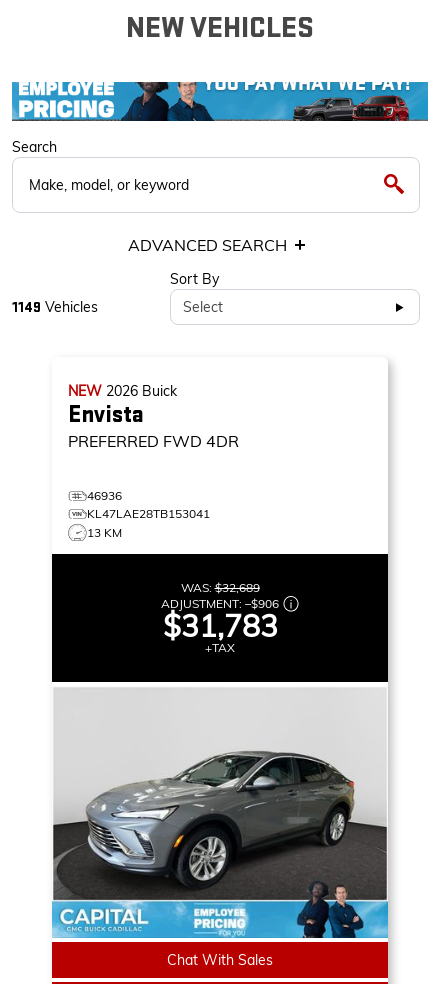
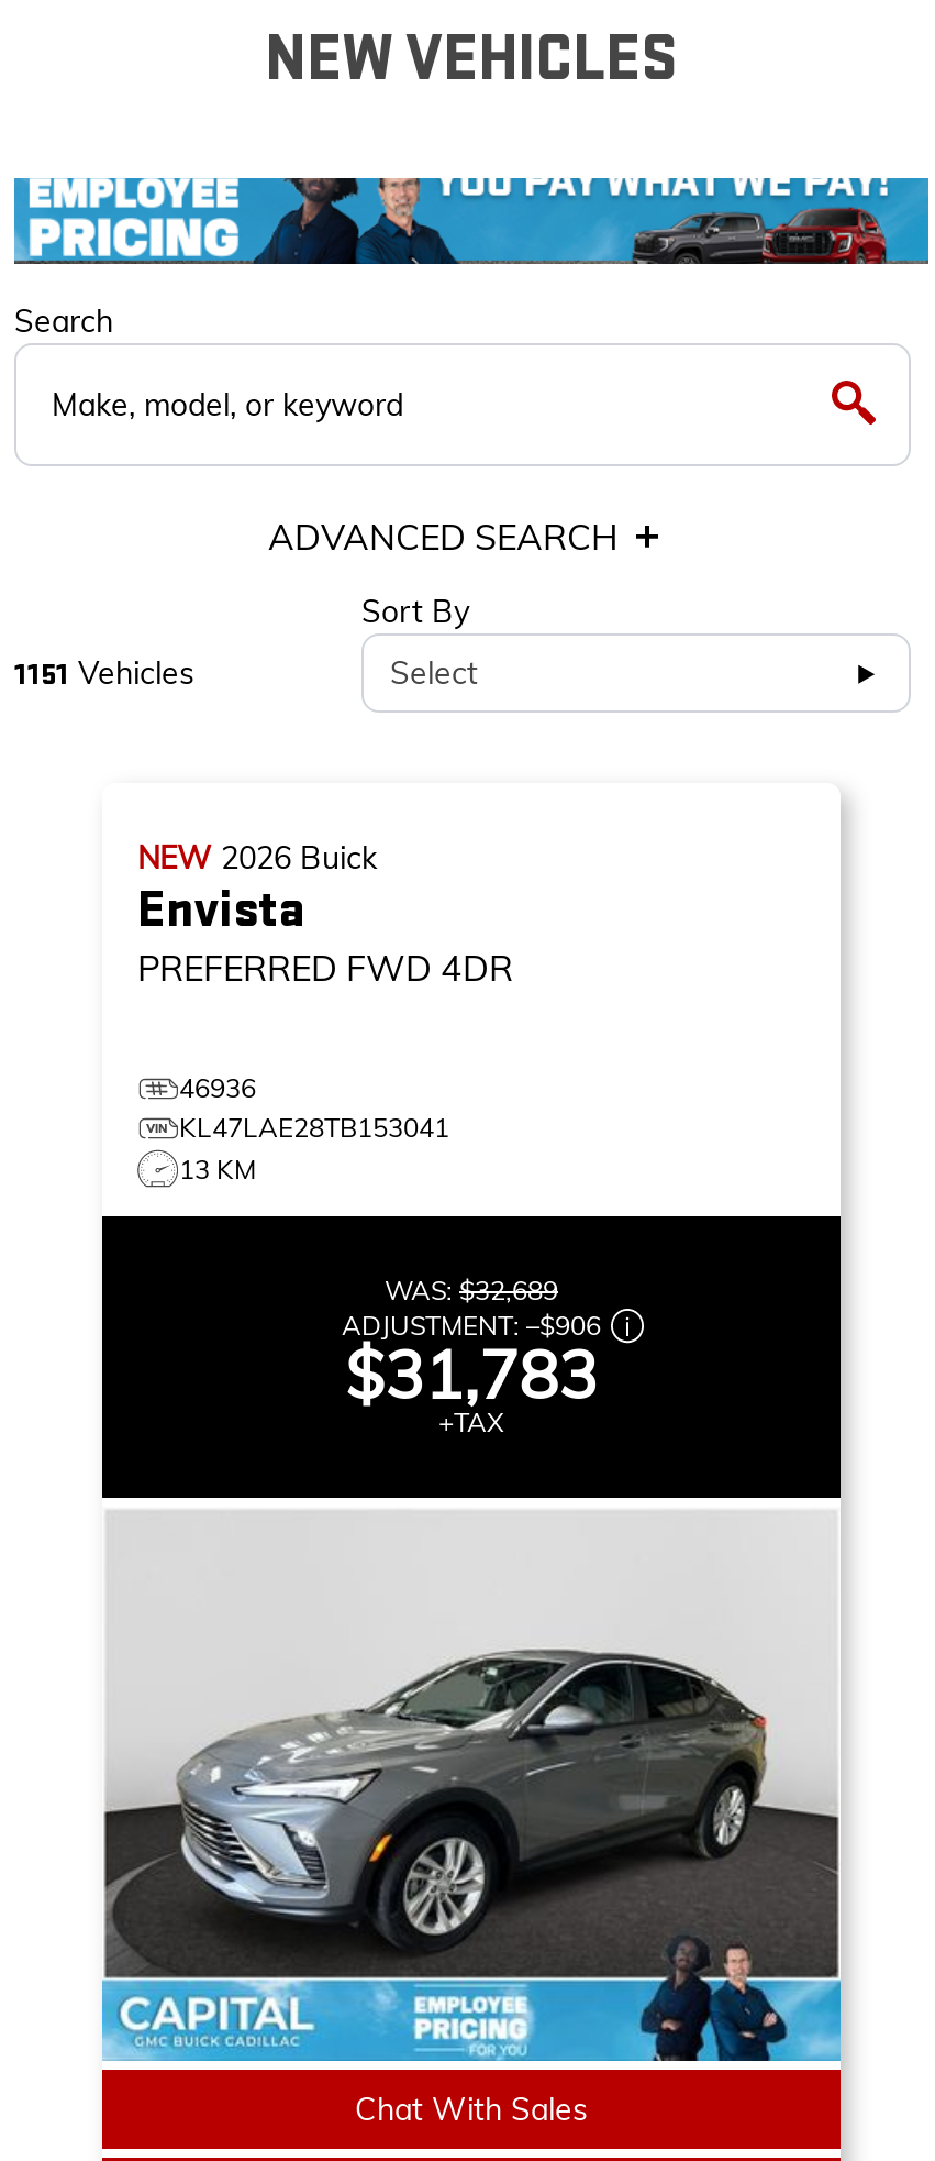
[12,297,98,315] 1149 Vehicles -> [14,652,194,692] 1151 Vehicles

